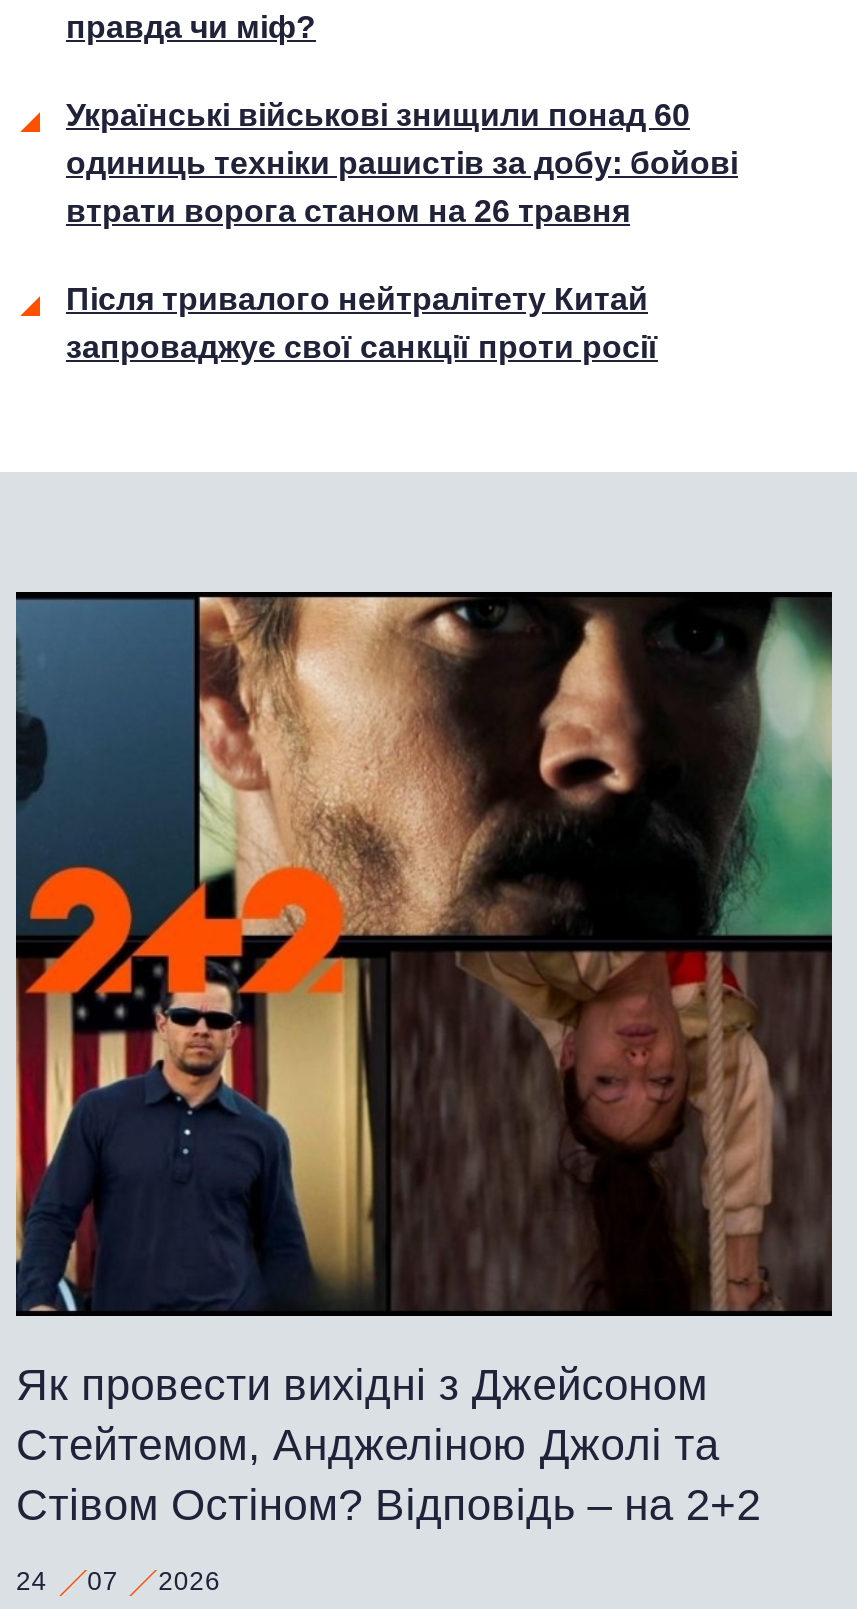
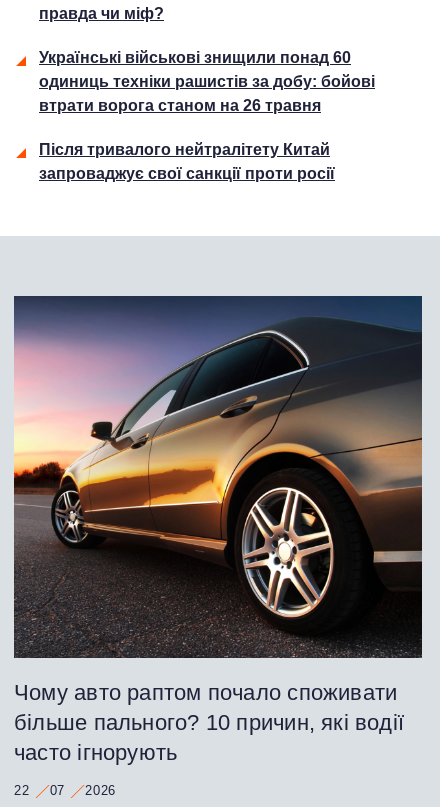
[14,592,834,1530] [image] | Як провести вихідні з Джейсоном | Стейтемом, Анджеліною Джолі та | Стівом Остіном? Відповідь – на 2+2 -> [13,296,423,765] [image] | Чому авто раптом почало споживати | більше пального? 10 причин, які водії | часто ігнорують
[16,1566,220,1596] 24 07 2026 -> [14,783,116,798] 22 07 2026

